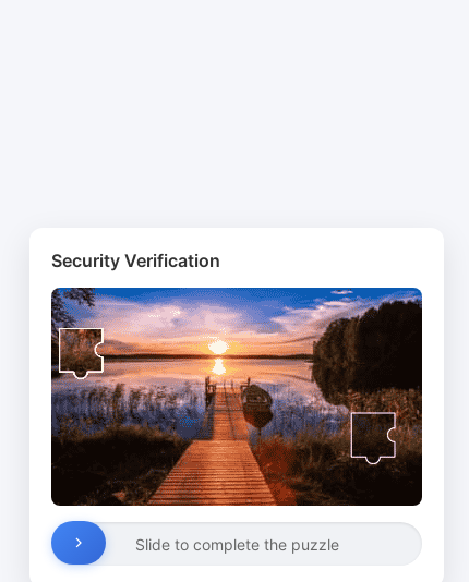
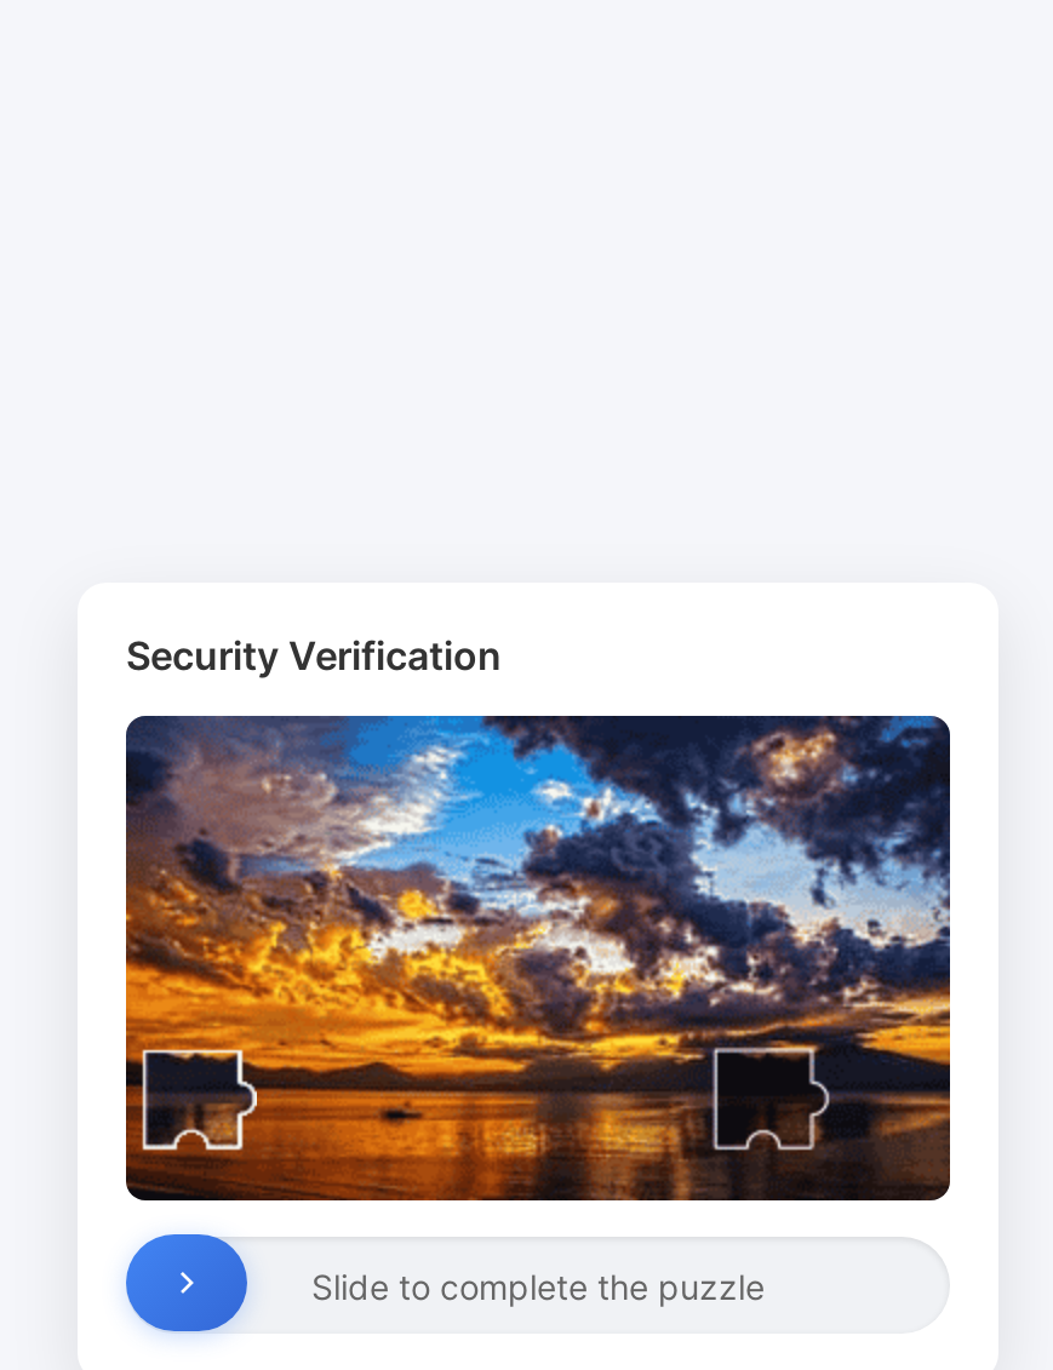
[50,287,423,507] [image] -> [124,713,952,1203] [image]

